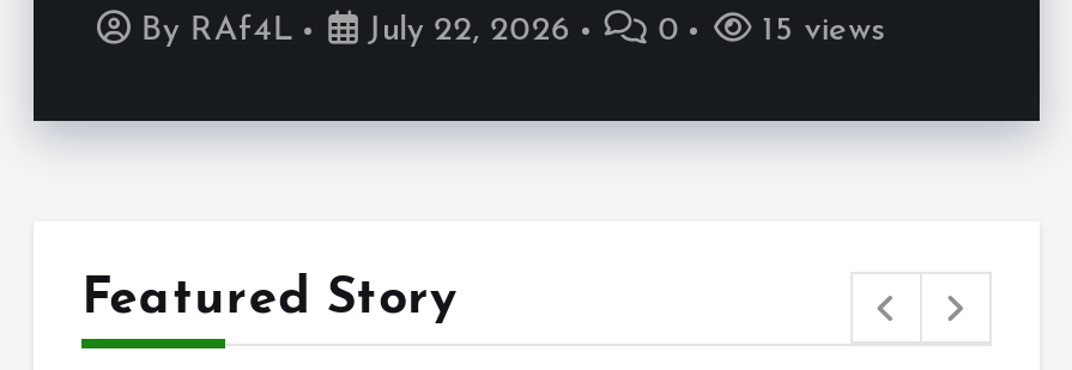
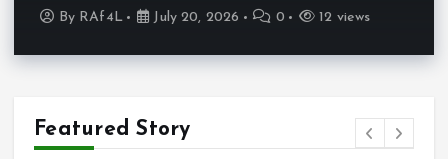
[131,12,571,48] By RAf4L July 22, 2026 -> [55,10,239,25] By RAf4L July 20, 2026
[753,12,885,48] 15 views -> [315,10,370,25] 12 views

